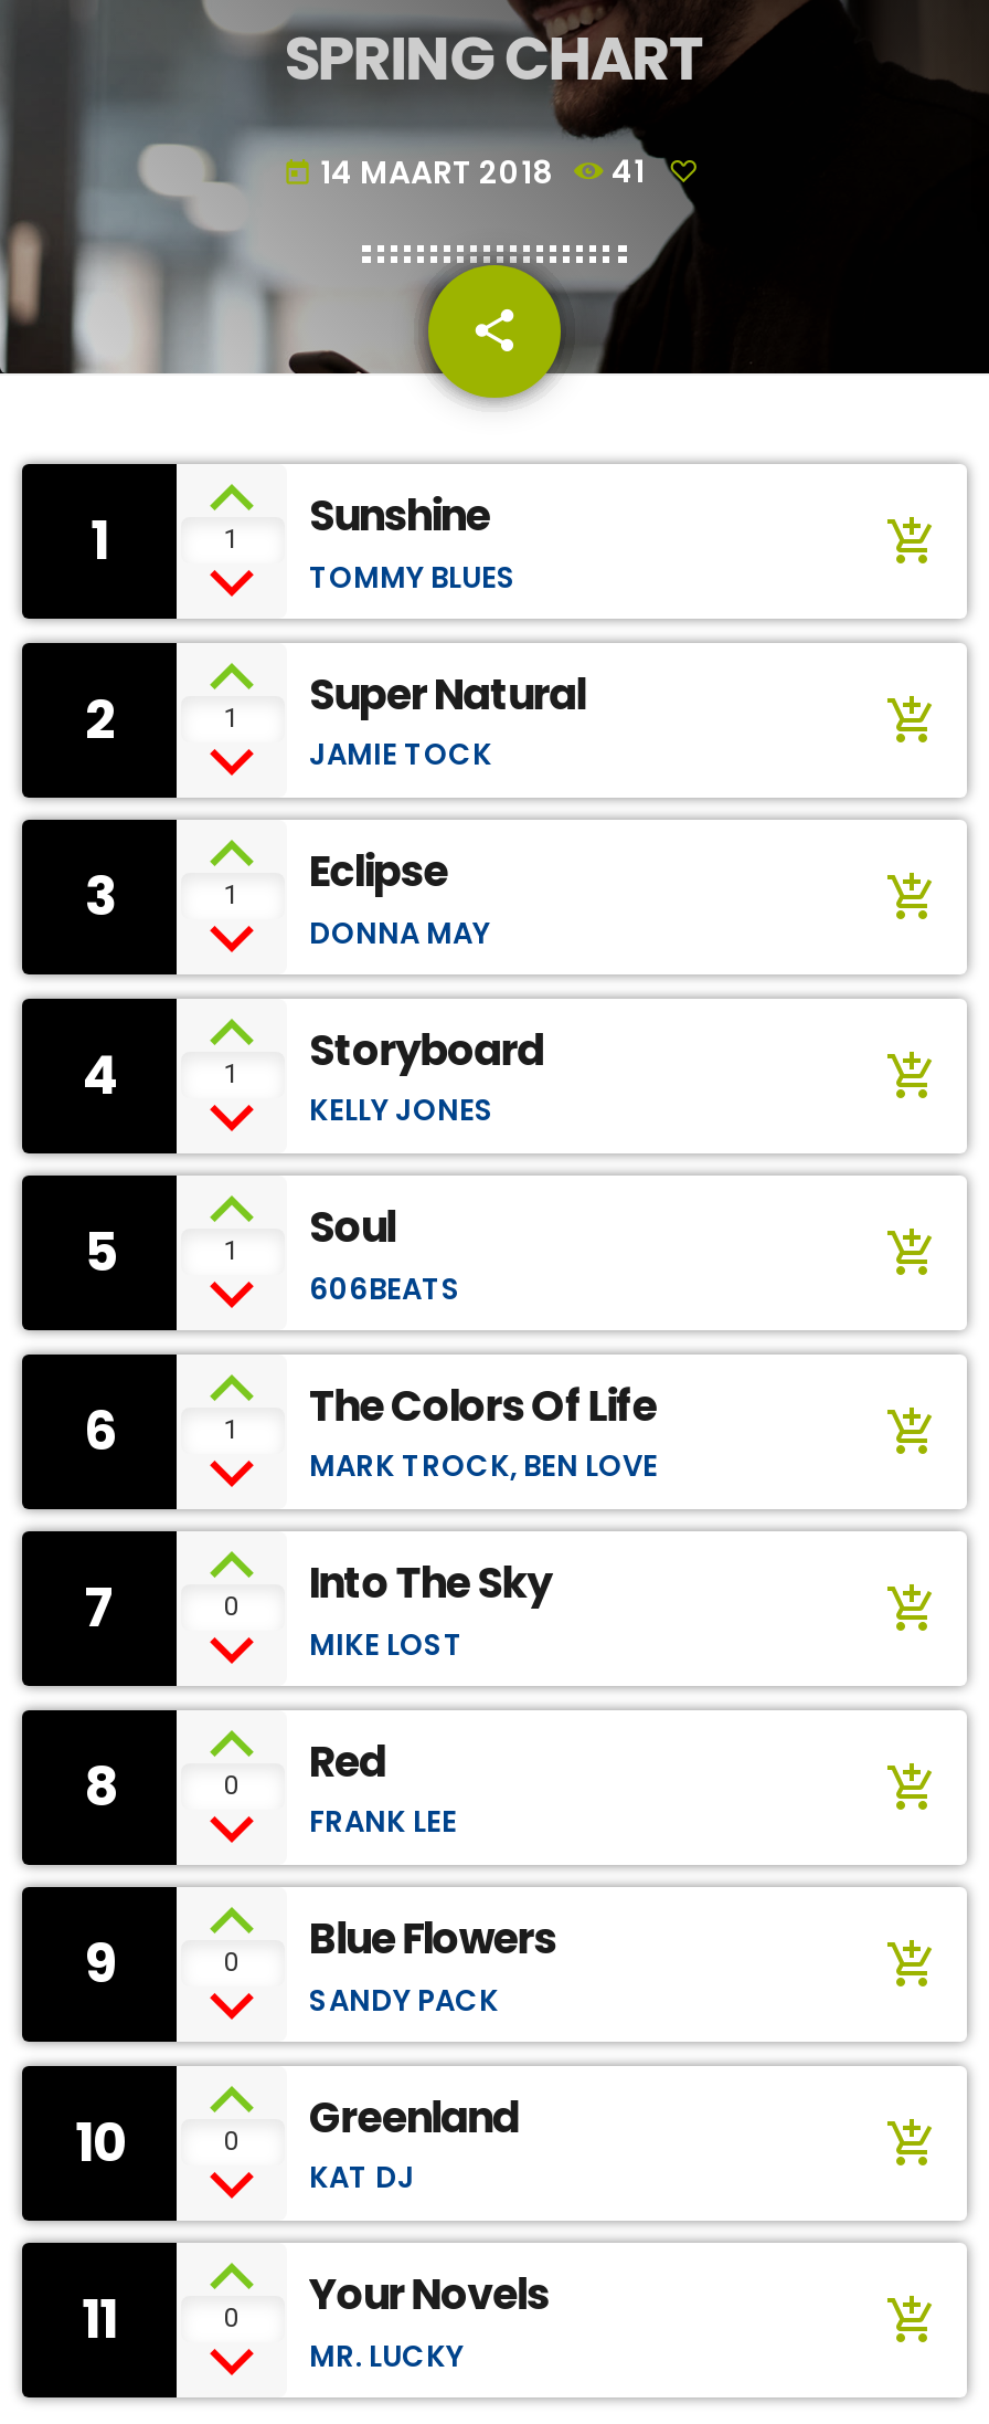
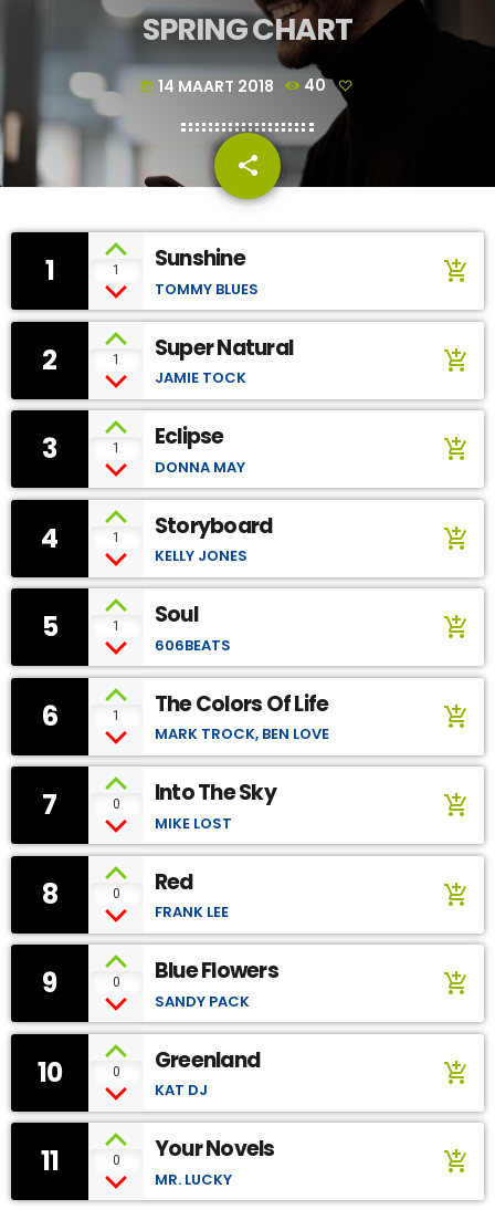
[612,150,651,194] 41 -> [303,75,329,97] 40

